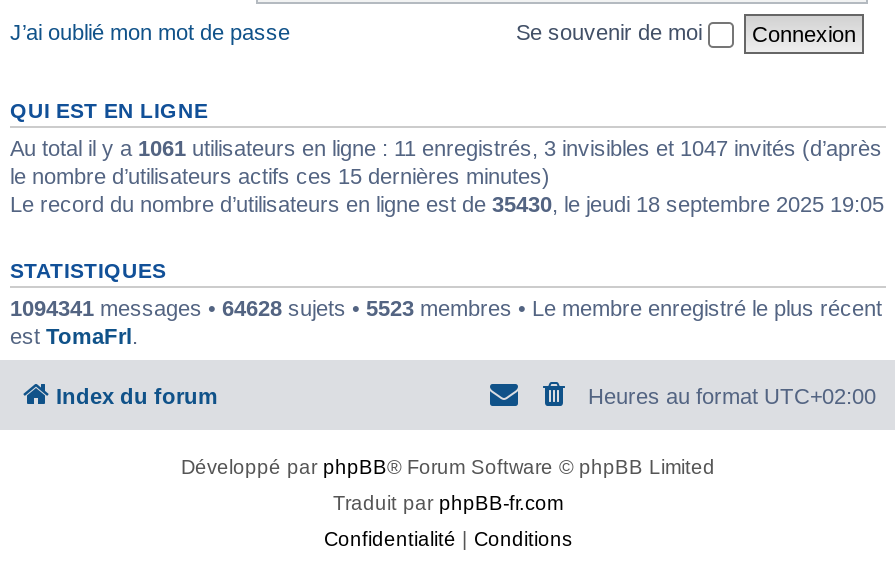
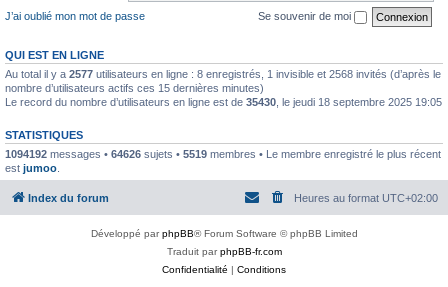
[10,135,882,187] Au total il y a 1061 utilisateurs en ligne : 11 enregistrés, 3 invisibles et 1047 invités (d’après | le nombre d’utilisateurs actifs ces 15 dernières minutes) -> [5,67,441,93] Au total il y a 2577 utilisateurs en ligne : 8 enregistrés, 1 invisible et 2568 invités (d’après le | nombre d’utilisateurs actifs ces 15 dernières minutes)
[10,295,882,319] 1094341 messages • 64628 sujets • 5523 membres • Le membre enregistré le plus récent -> [5,147,441,159] 1094192 messages • 64626 sujets • 5519 membres • Le membre enregistré le plus récent
[10,323,138,347] est TomaFrl. -> [5,161,60,173] est jumoo.

